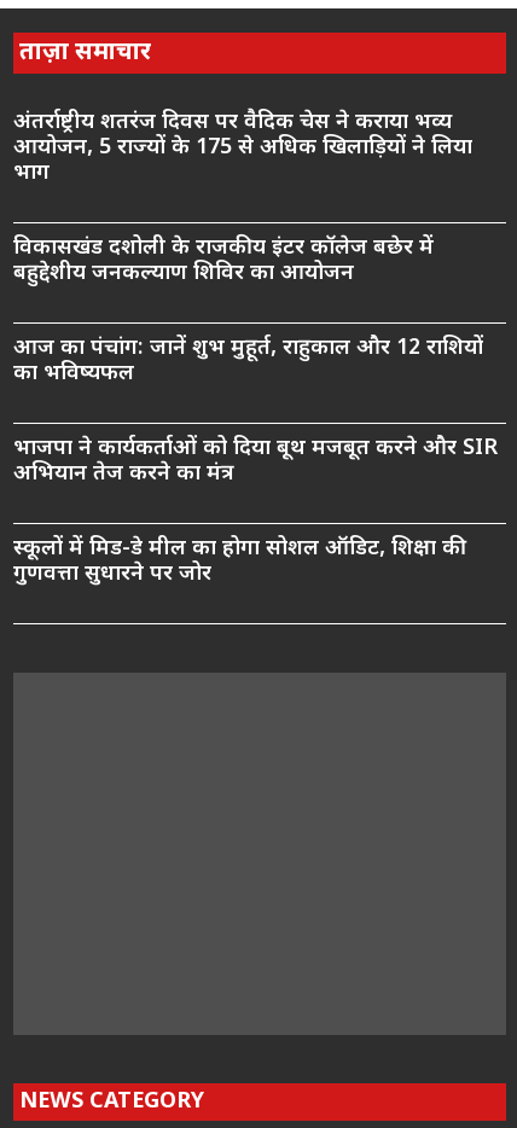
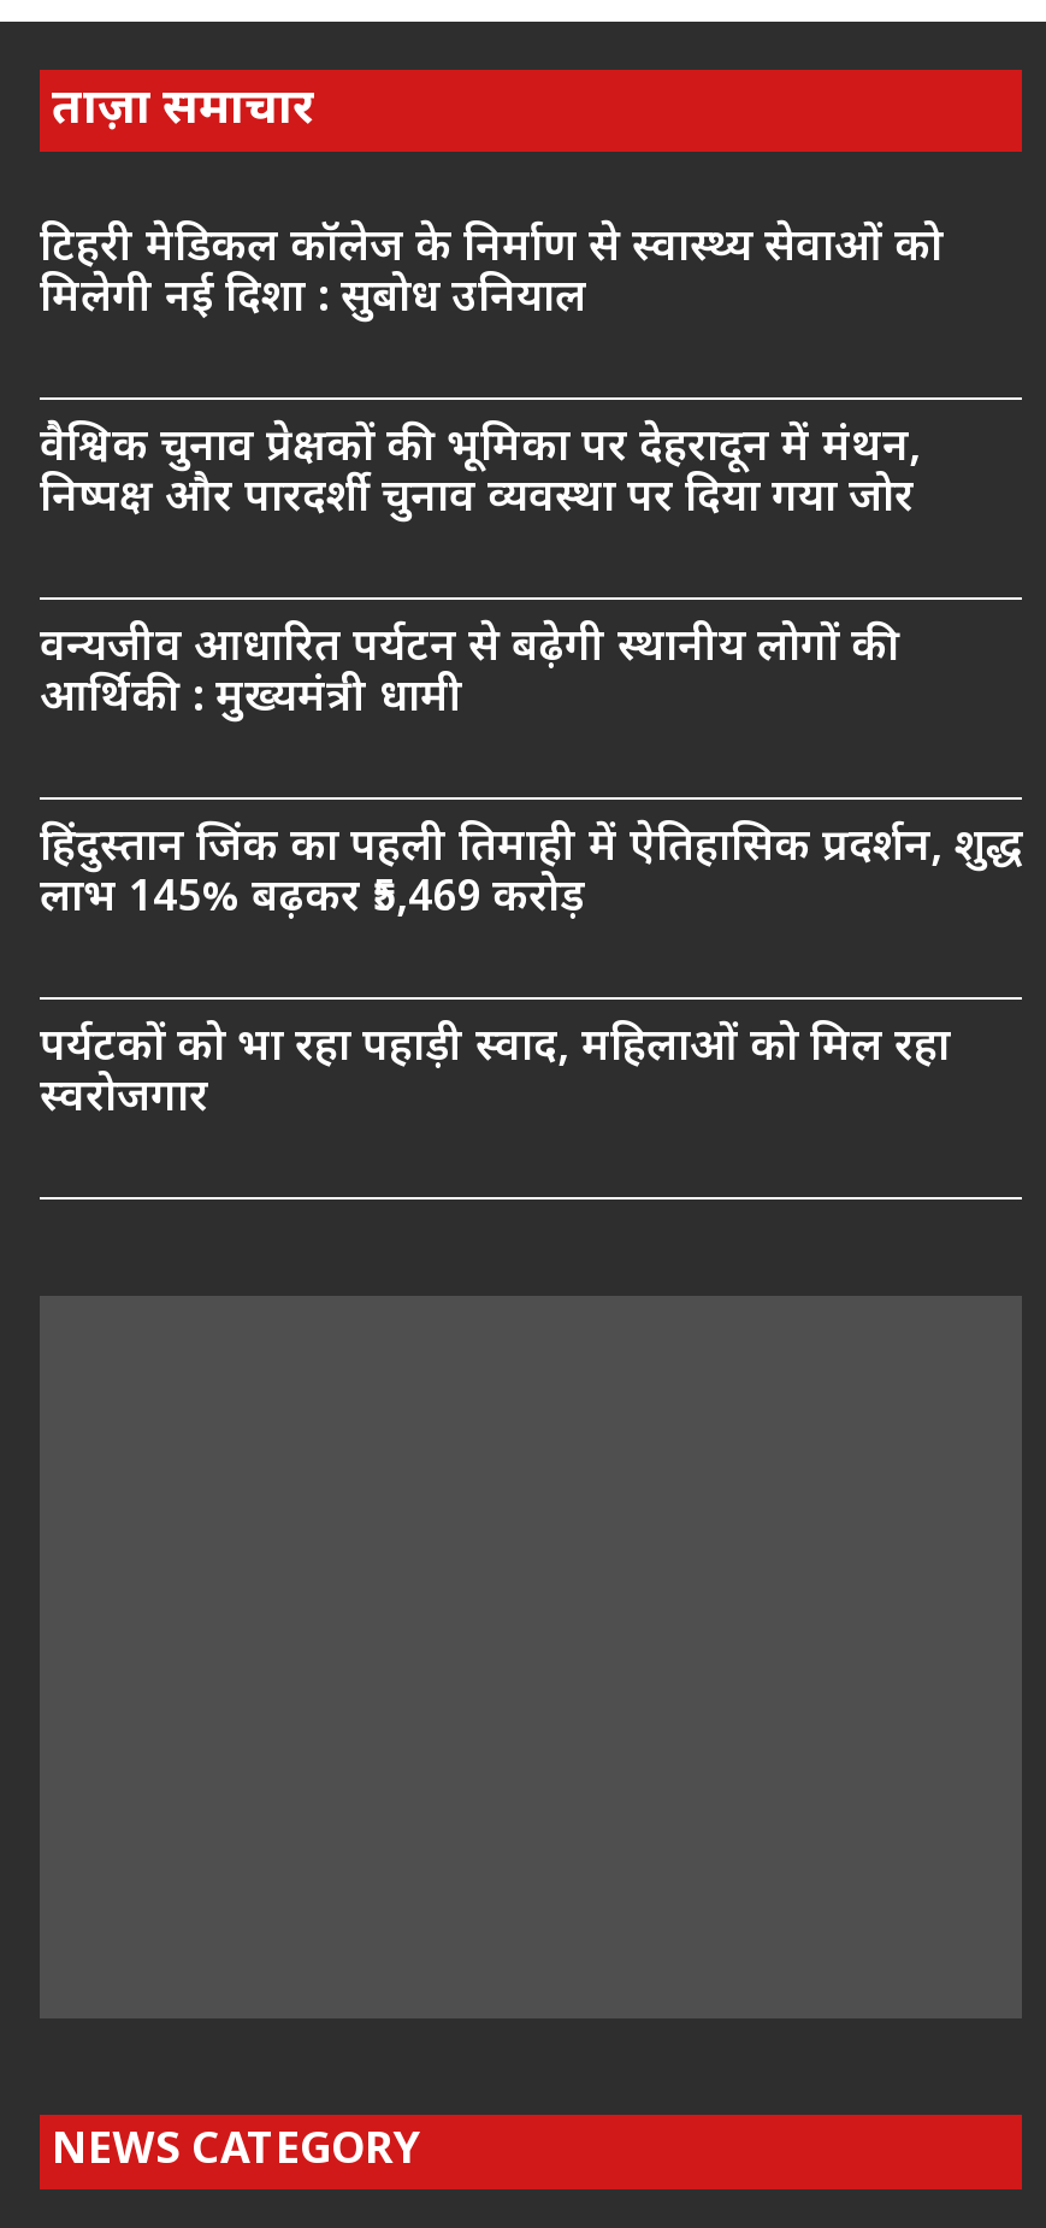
[13,108,472,187] अंतर्राष्ट्रीय शतरंज दिवस पर वैदिक चेस ने कराया भव्य | आयोजन, 5 राज्यों के 175 से अधिक खिलाड़ियों ने लिया | भाग -> [40,221,942,327] टिहरी मेडिकल कॉलेज के निर्माण से स्वास्थ्य सेवाओं को | मिलेगी नई दिशा : सुबोध उनियाल
[13,234,434,287] विकासखंड दशोली के राजकीय इंटर कॉलेज बछेर में | बहुद्देशीय जनकल्याण शिविर का आयोजन -> [40,421,921,527] वैश्विक चुनाव प्रेक्षकों की भूमिका पर देहरादून में मंथन, | निष्पक्ष और पारदर्शी चुनाव व्यवस्था पर दिया गया जोर
[13,334,483,387] आज का पंचांग: जानें शुभ मुहूर्त, राहुकाल और 12 राशियों | का भविष्यफल -> [40,621,899,727] वन्यजीव आधारित पर्यटन से बढ़ेगी स्थानीय लोगों की | आर्थिकी : मुख्यमंत्री धामी
[13,434,498,488] भाजपा ने कार्यकर्ताओं को दिया बूथ मजबूत करने और SIR | अभियान तेज करने का मंत्र -> [40,821,1022,927] हिंदुस्तान जिंक का पहली तिमाही में ऐतिहासिक प्रदर्शन, शुद्ध | लाभ 145% बढ़कर ₹5,469 करोड़
[13,535,466,588] स्कूलों में मिड-डे मील का होगा सोशल ऑडिट, शिक्षा की | गुणवत्ता सुधारने पर जोर -> [40,1021,950,1127] पर्यटकों को भा रहा पहाड़ी स्वाद, महिलाओं को मिल रहा | स्वरोजगार

